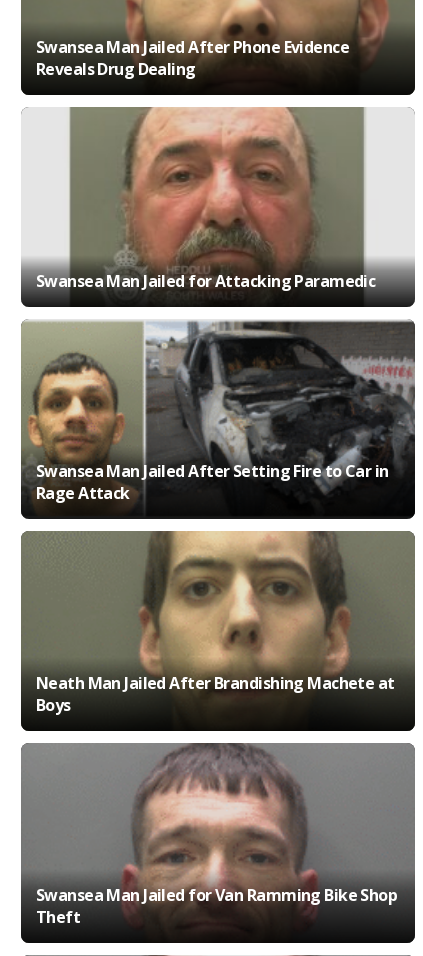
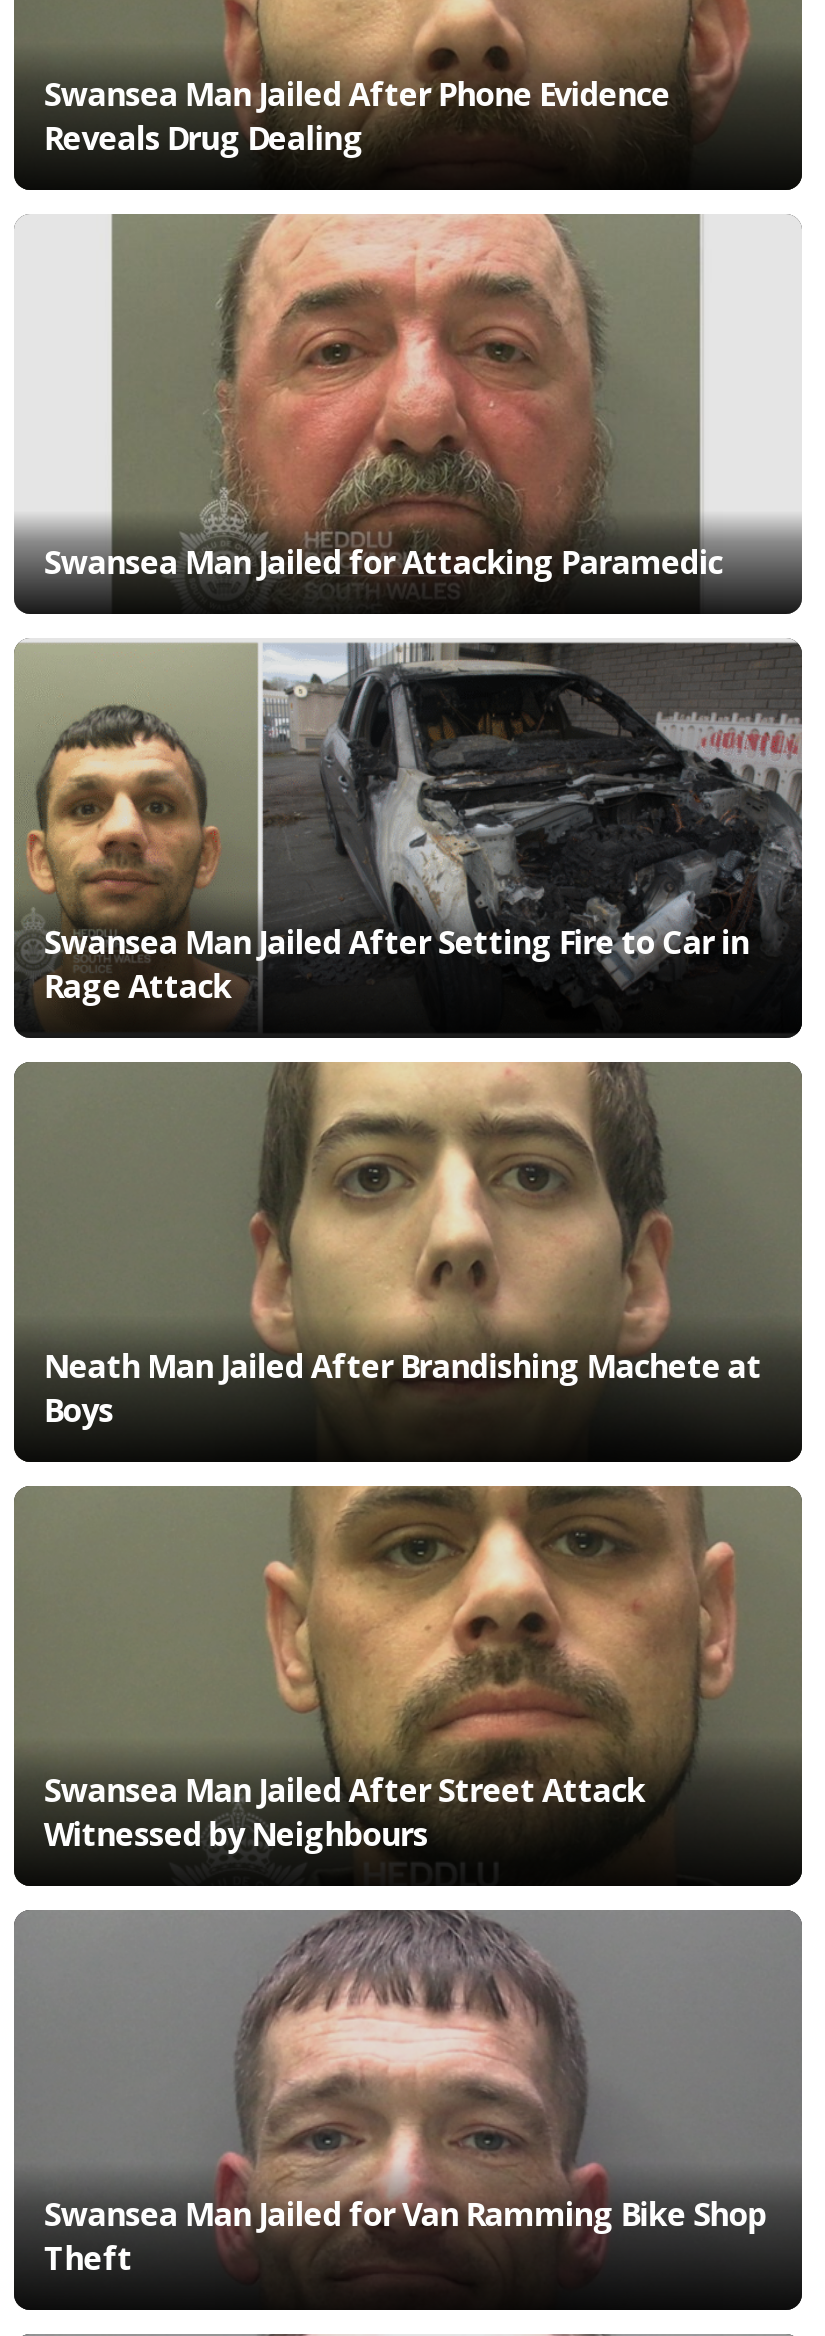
none -> [44,1486,762,1856] [image] | Swansea Man Jailed After Street Attack | Witnessed by Neighbours

